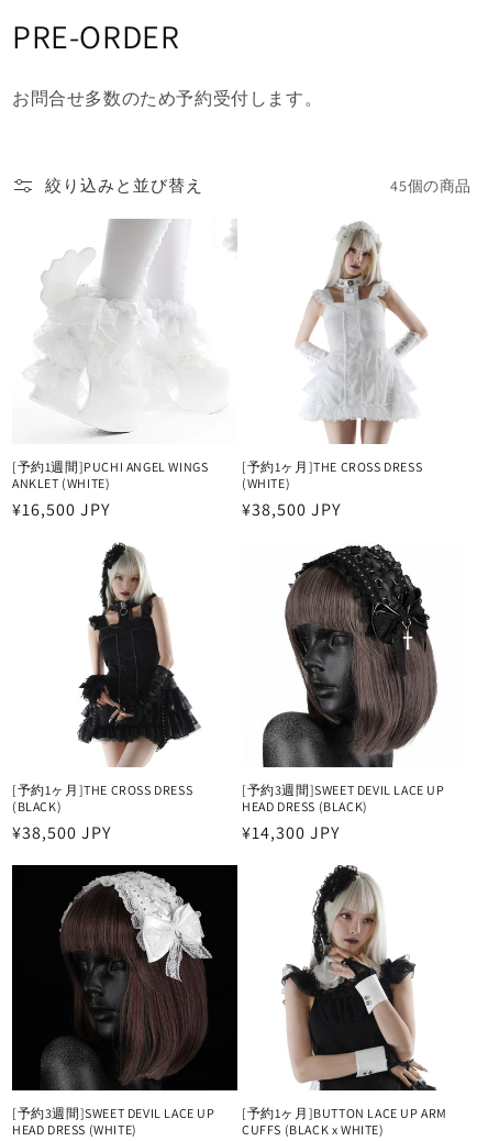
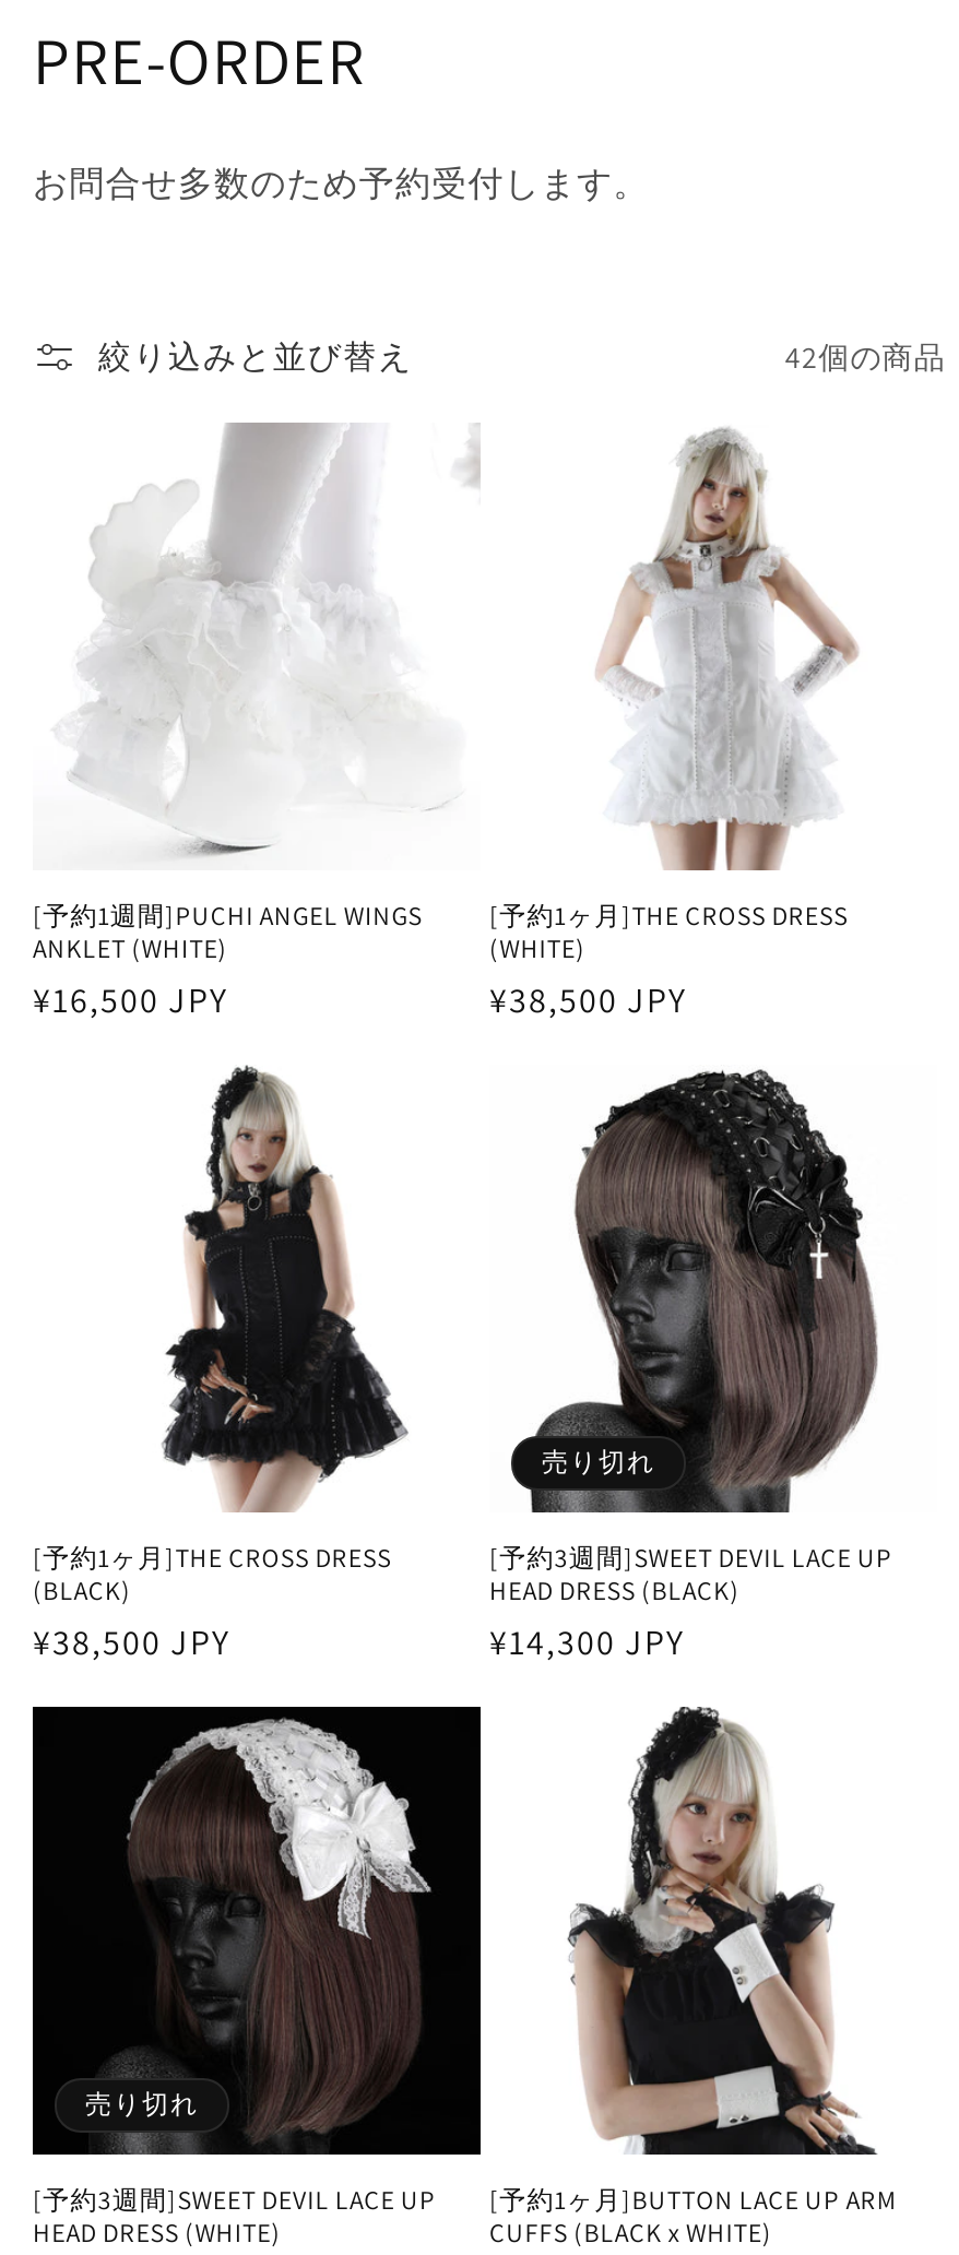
[391,175,472,195] 45個の商品 -> [785,336,946,376] 42個の商品
none -> [542,1445,655,1477] 売り切れ
none -> [85,2087,199,2120] 売り切れ

